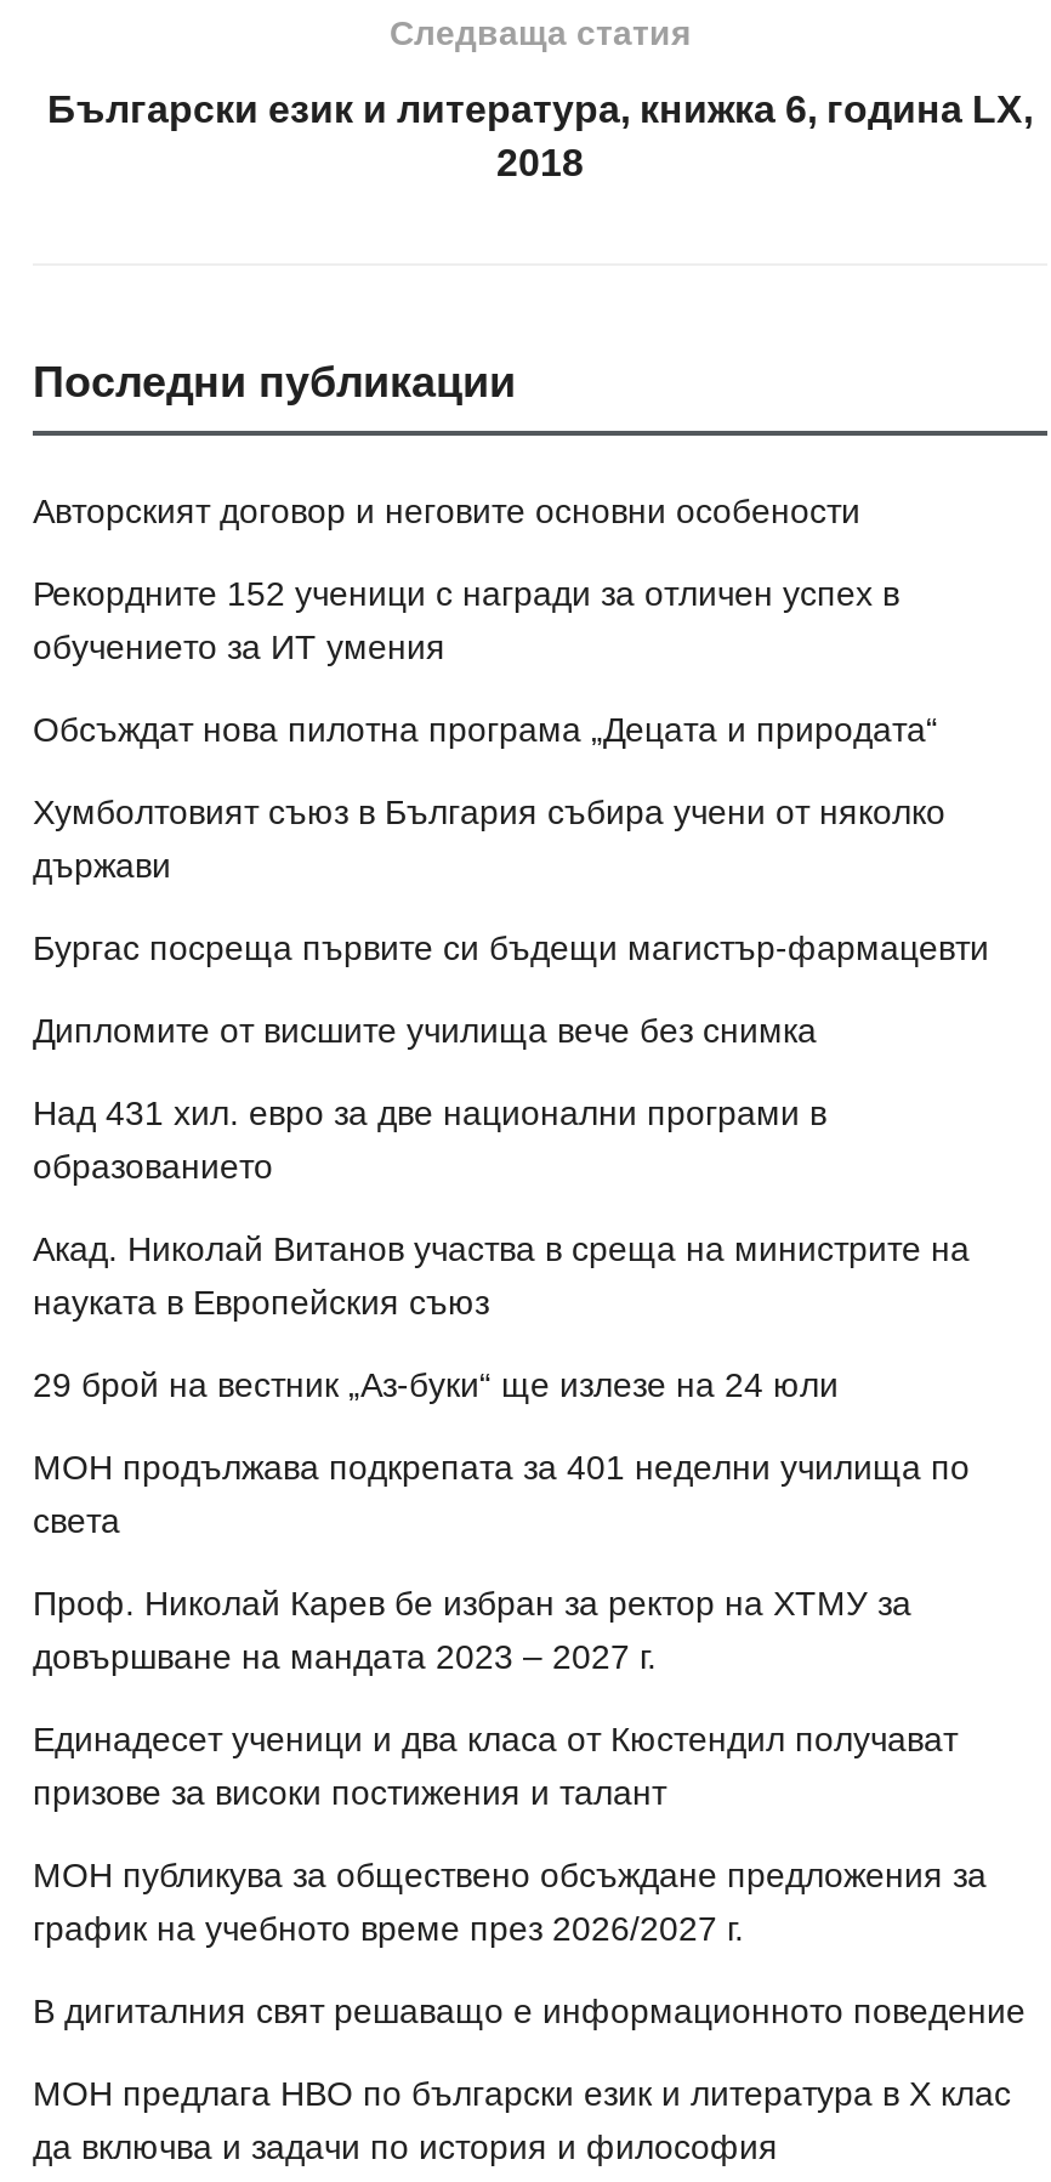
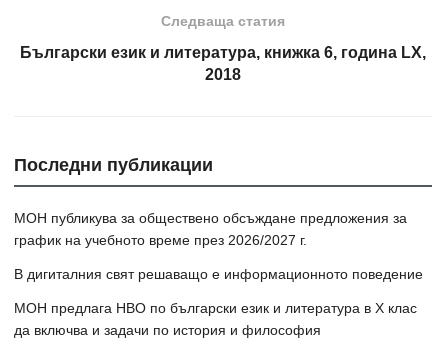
[33,491,989,1812] Авторският договор и неговите основни особености | Рекордните 152 ученици с награди за отличен успех в | обучението за ИТ умения | Обсъждат нова пилотна програма „Децата и природата“ | Хумболтовият съюз в България събира учени от няколко | държави | Бургас посреща първите си бъдещи магистър-фармацевти | Дипломите от висшите училища вече без снимка | Над 431 хил. евро за две национални програми в | образованието | Акад. Николай Витанов участва в среща на министрите на | науката в Европейския съюз | 29 брой на вестник „Аз-буки“ ще излезе на 24 юли | МОН продължава подкрепата за 401 неделни училища по | света | Проф. Николай Карев бе избран за ректор на ХТМУ за | довършване на мандата 2023 – 2027 г. | Единадесет ученици и два класа от Кюстендил получават | призове за високи постижения и талант -> none

